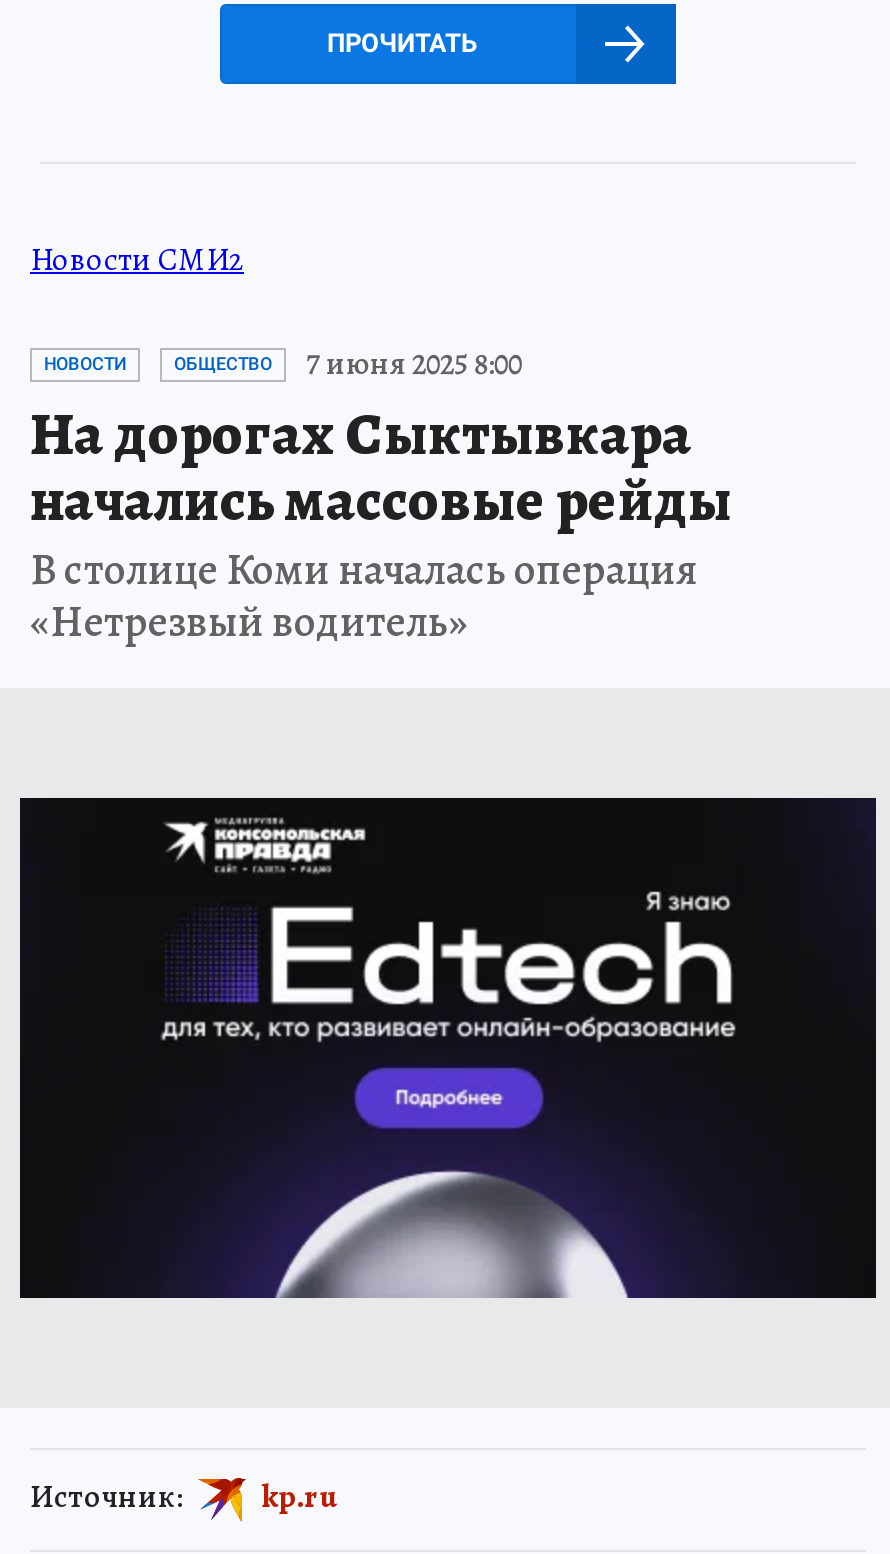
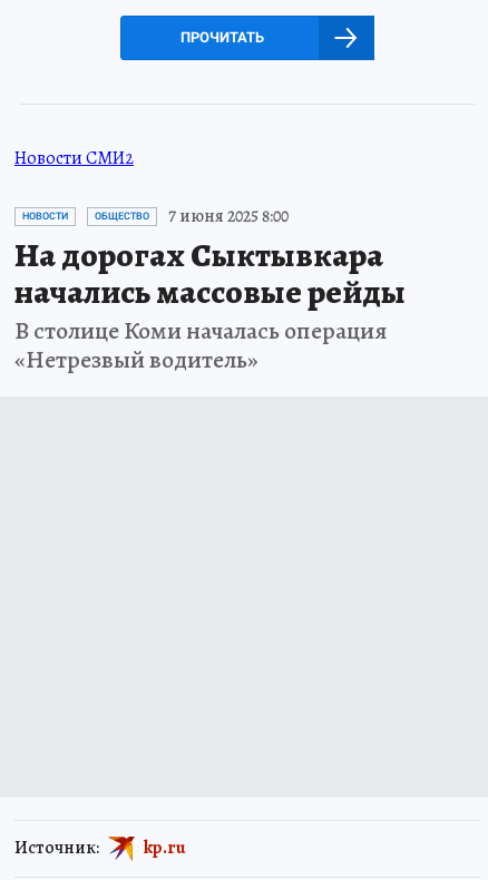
[18,796,878,1300] [image] -> none

